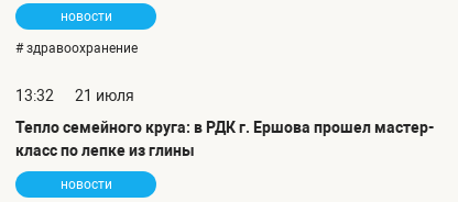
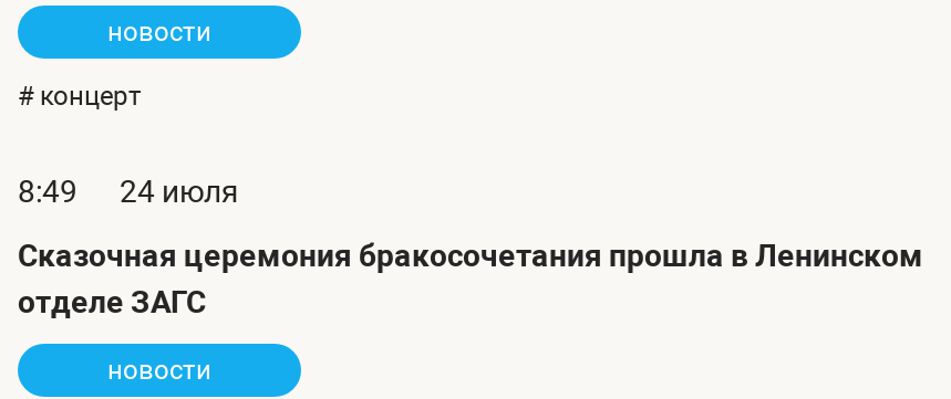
[15,41,138,56] # здравоохранение -> [18,81,142,112] # концерт
[15,87,134,105] 13:32 | 21 июля -> [18,174,239,209] 8:49 | 24 июля
[15,119,434,159] Тепло семейного круга: в РДК г. Ершова прошел мастер- | класс по лепке из глины -> [18,238,923,320] Сказочная церемония бракосочетания прошла в Ленинском | отделе ЗАГС

